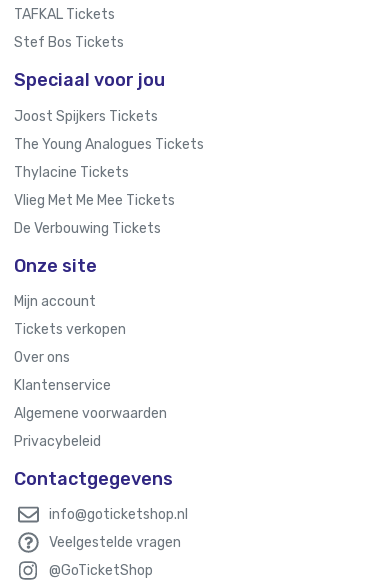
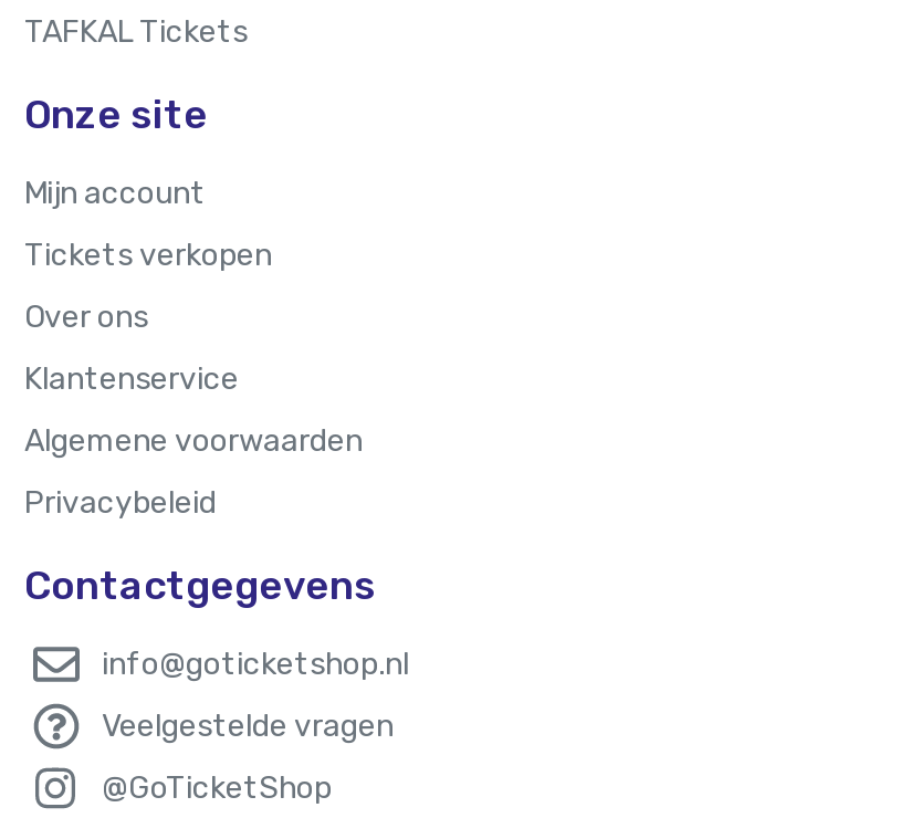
[14,34,204,237] Stef Bos Tickets | Speciaal voor jou | Joost Spijkers Tickets | The Young Analogues Tickets | Thylacine Tickets | Vlieg Met Me Mee Tickets | De Verbouwing Tickets -> none

